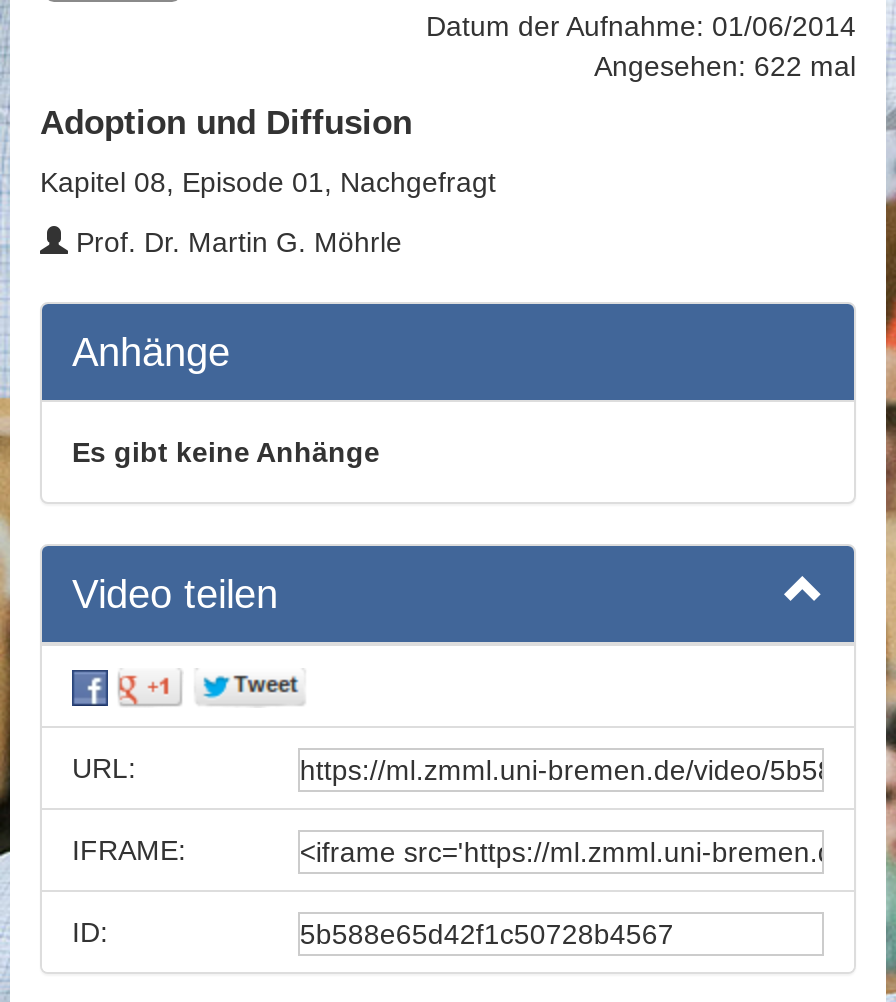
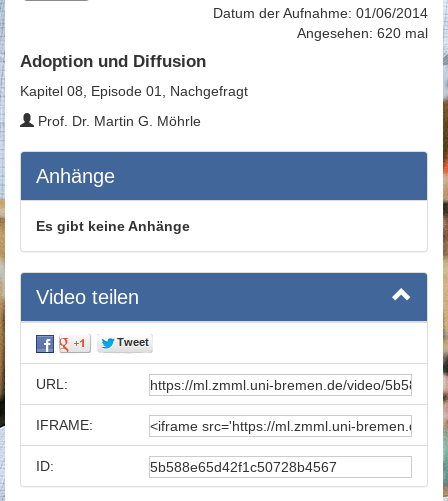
[594,50,856,82] Angesehen: 622 mal -> [297,25,428,41] Angesehen: 620 mal

